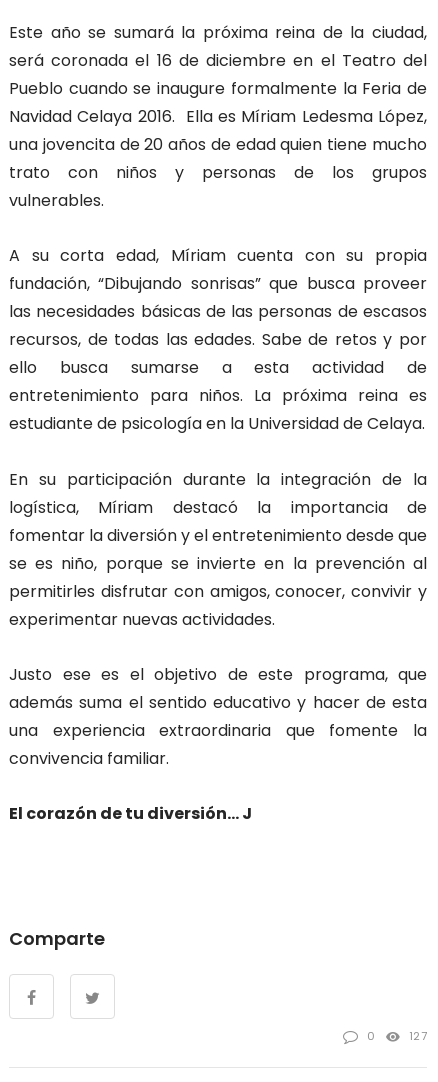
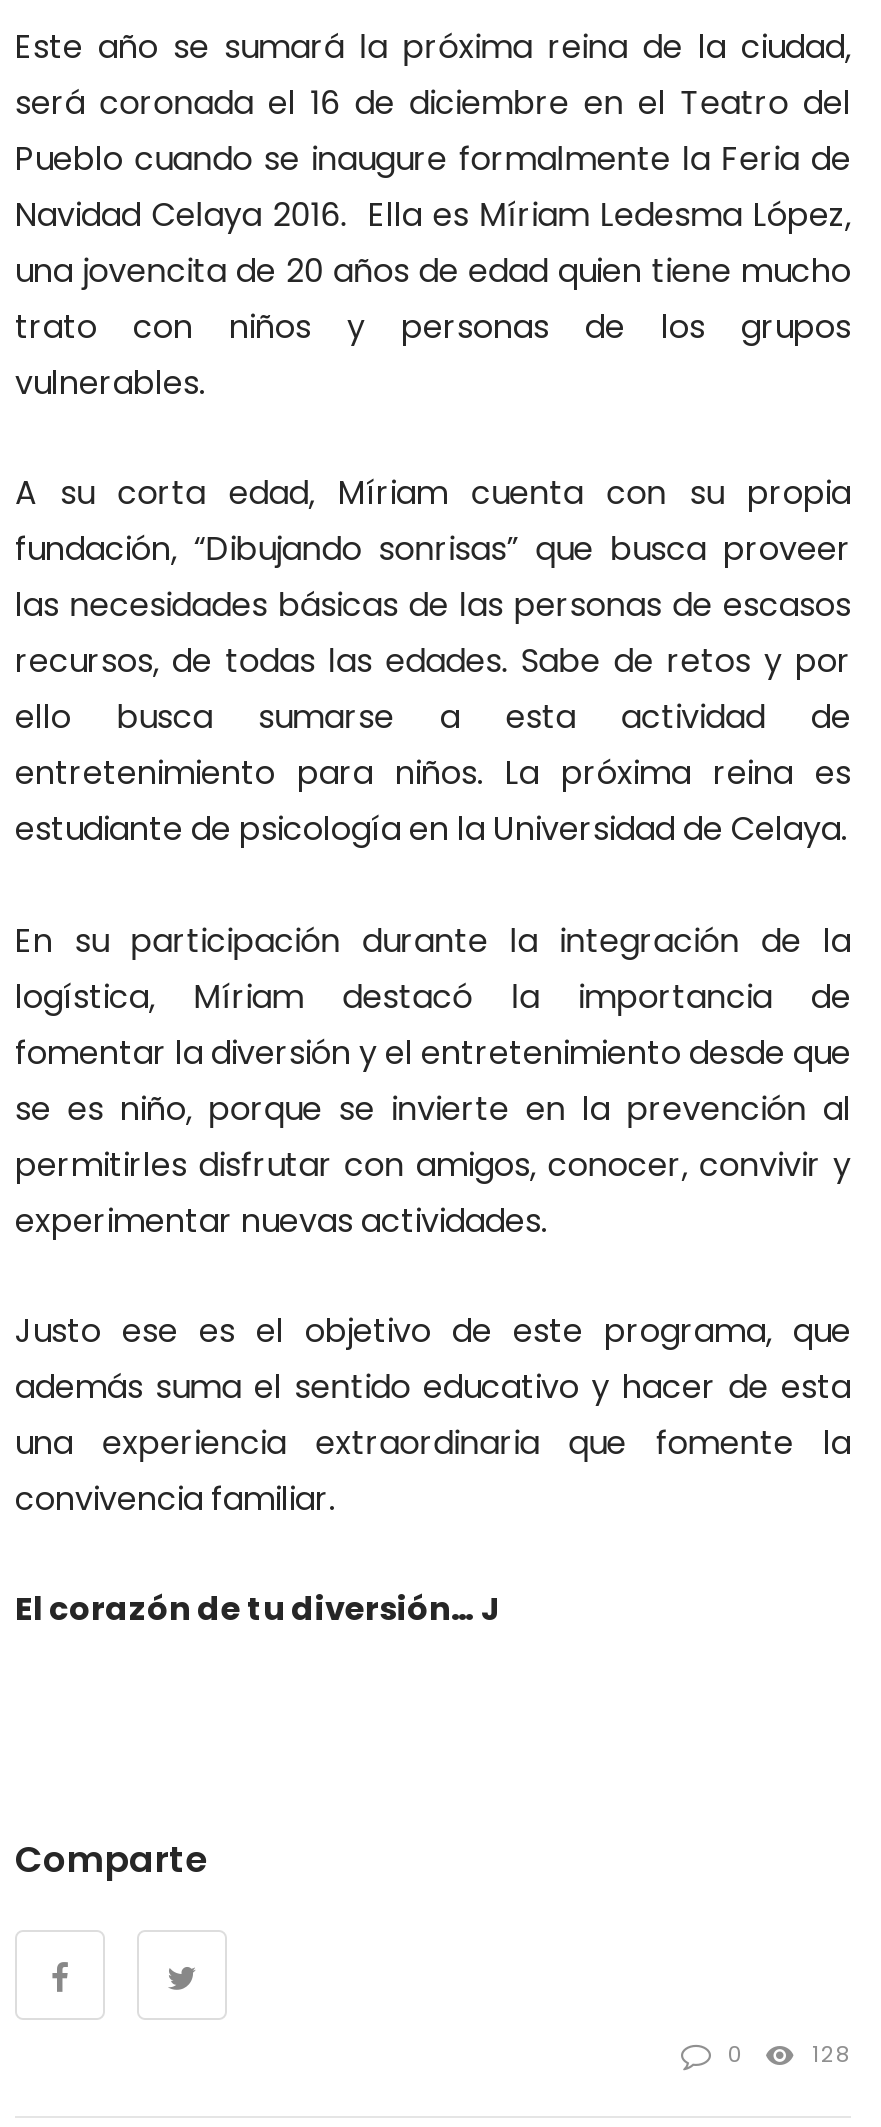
[408,1028,427,1044] 127 -> [812,2038,851,2070] 128

